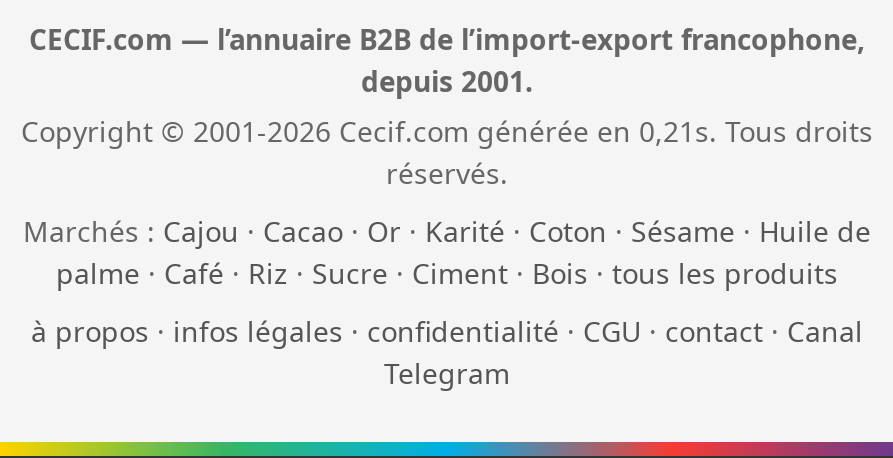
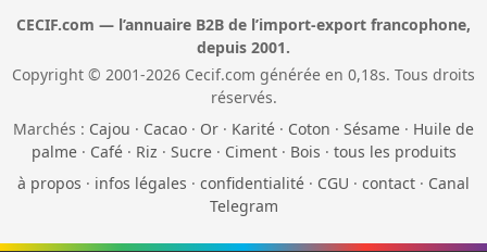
[21,112,873,150] Copyright © 2001-2026 Cecif.com générée en 0,21s. Tous droits -> [12,64,475,85] Copyright © 2001-2026 Cecif.com générée en 0,18s. Tous droits

